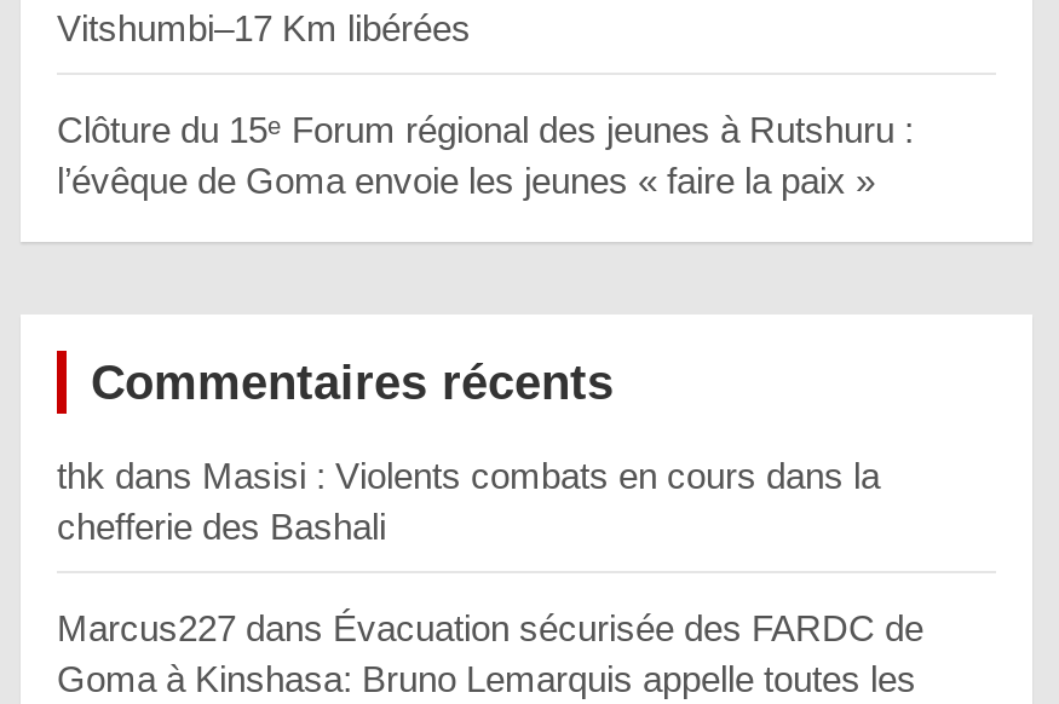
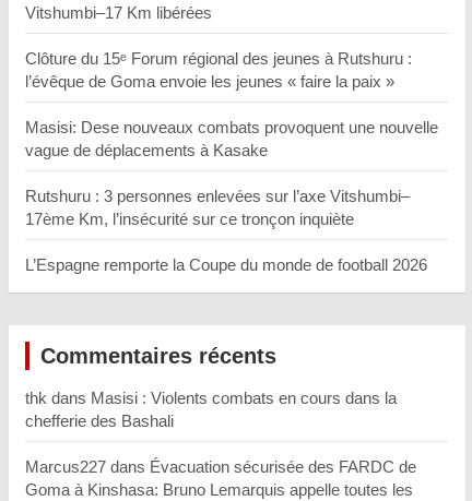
none -> [25,118,438,274] Masisi: Dese nouveaux combats provoquent une nouvelle | vague de déplacements à Kasake | Rutshuru : 3 personnes enlevées sur l’axe Vitshumbi– | 17ème Km, l’insécurité sur ce tronçon inquiète | L’Espagne remporte la Coupe du monde de football 2026

